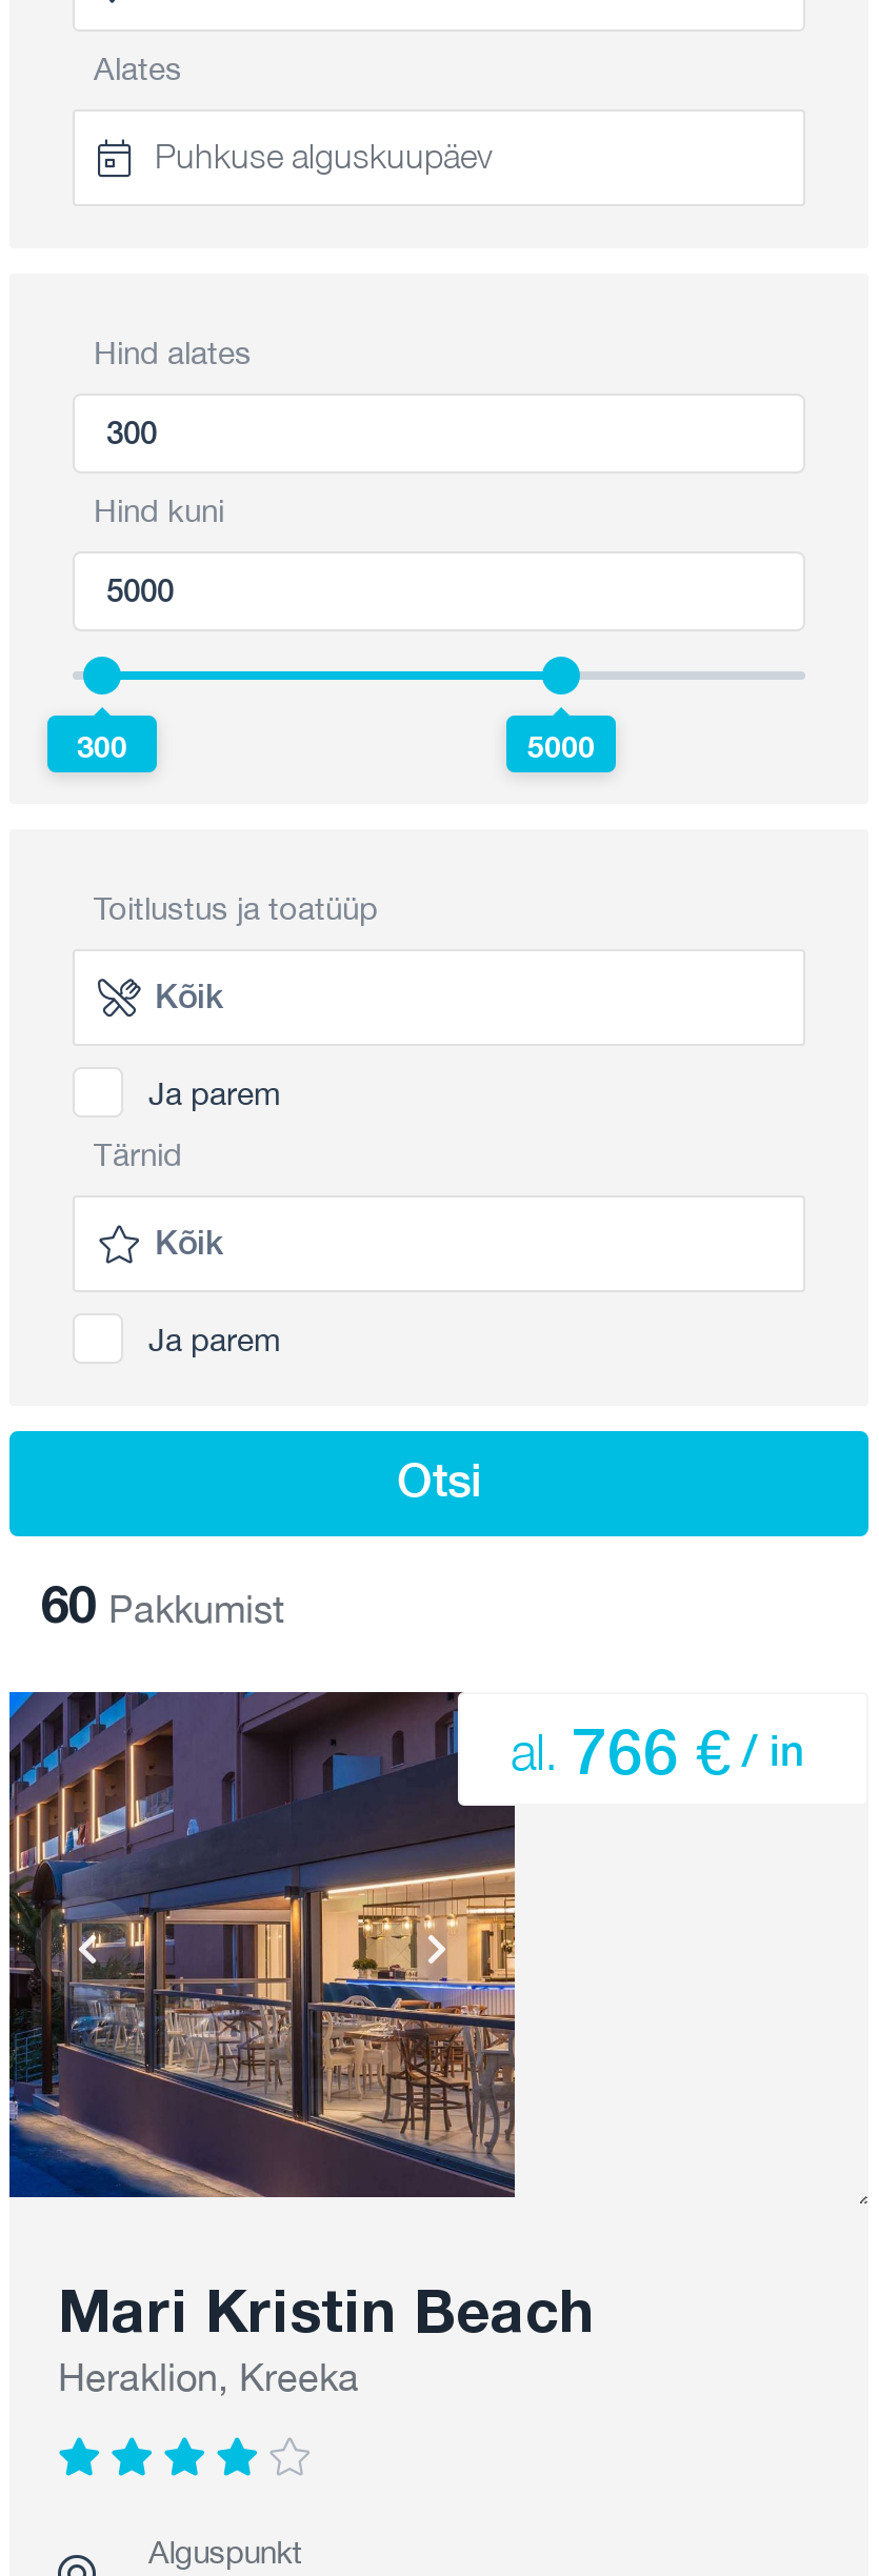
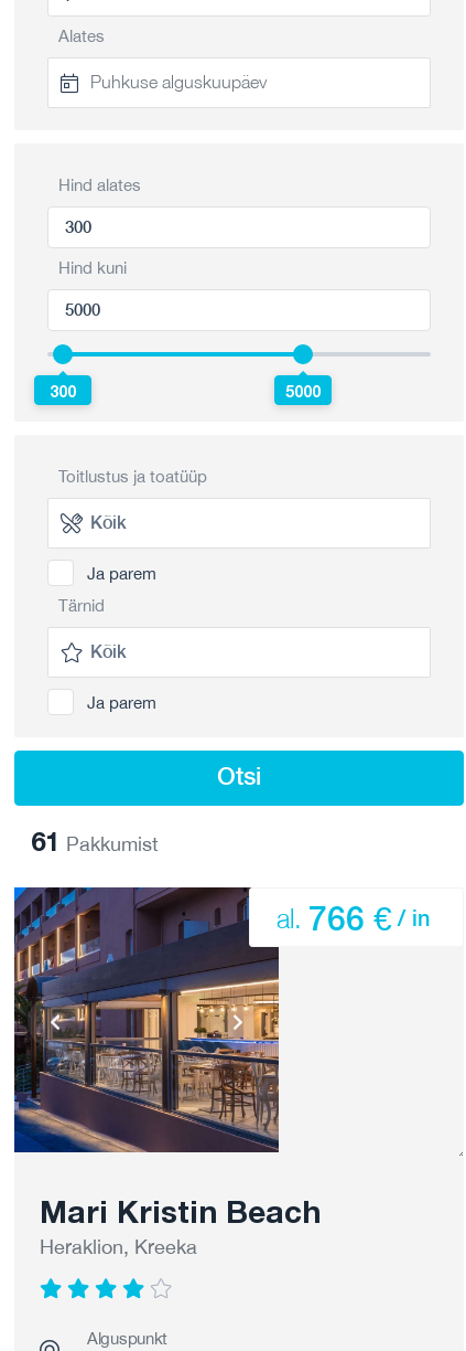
[41,1574,285,1633] 60 Pakkumist -> [31,826,159,857] 61 Pakkumist

